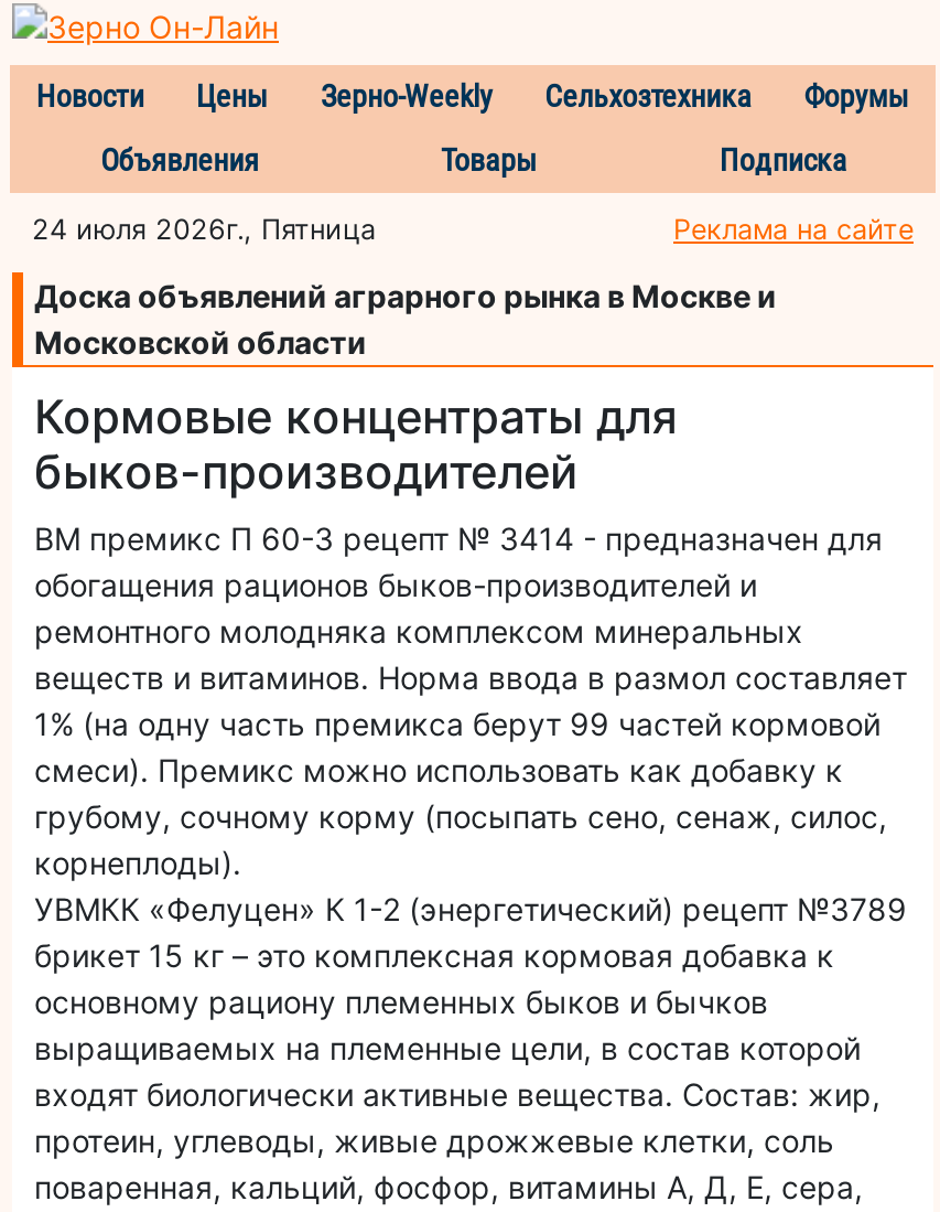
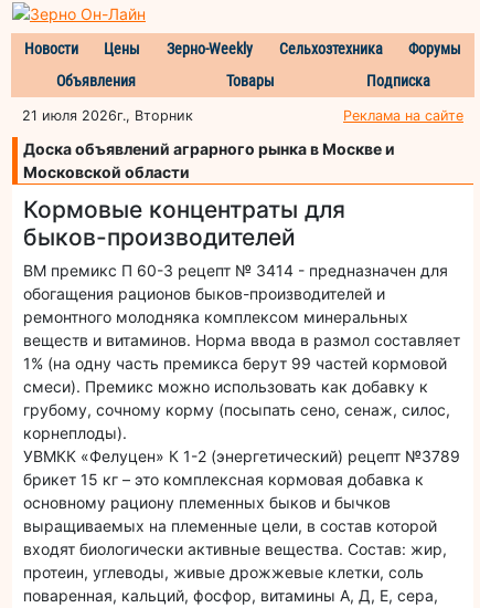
[32,212,376,245] 24 июля 2026г., Пятница -> [22,107,193,123] 21 июля 2026г., Вторник

